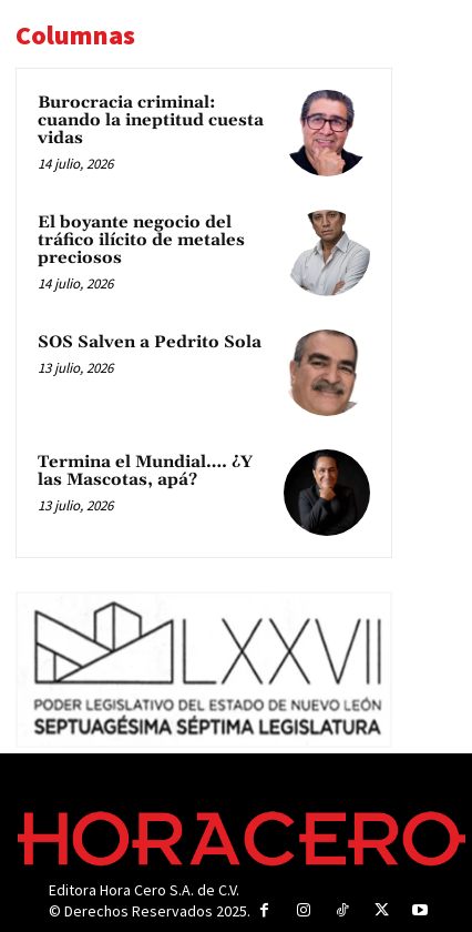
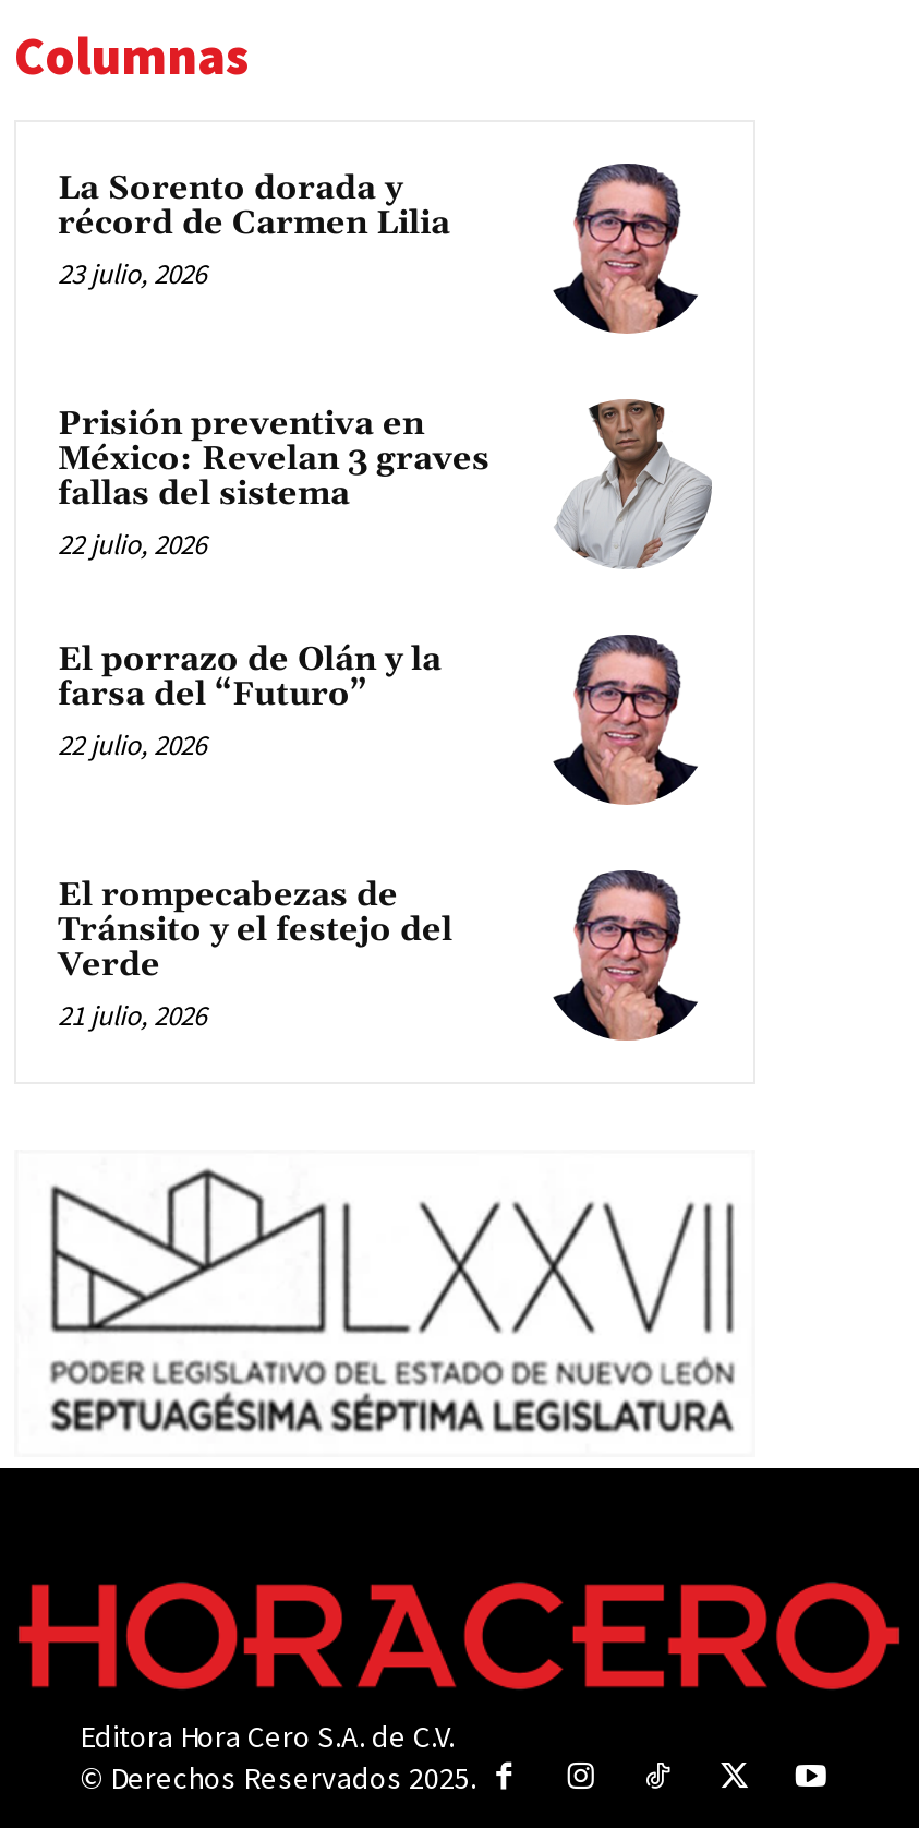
[38,92,264,173] Burocracia criminal: | cuando la ineptitud cuesta | vidas | 14 julio, 2026 -> [58,167,450,292] La Sorento dorada y | récord de Carmen Lilia | 23 julio, 2026
[38,212,245,293] El boyante negocio del | tráfico ilícito de metales | preciosos | 14 julio, 2026 -> [58,403,489,562] Prisión preventiva en | México: Revelan 3 graves | fallas del sistema | 22 julio, 2026
[38,331,261,377] SOS Salven a Pedrito Sola | 13 julio, 2026 -> [58,638,442,763] El porrazo de Olán y la | farsa del “Futuro” | 22 julio, 2026
[288,330,361,415] [image] -> [553,635,699,805] [image]
[38,451,253,514] Termina el Mundial…. ¿Y | las Mascotas, apá? | 13 julio, 2026 -> [58,874,452,1033] El rompecabezas de | Tránsito y el festejo del | Verde | 21 julio, 2026
[283,450,371,537] [image] -> [542,870,712,1041] [image]

